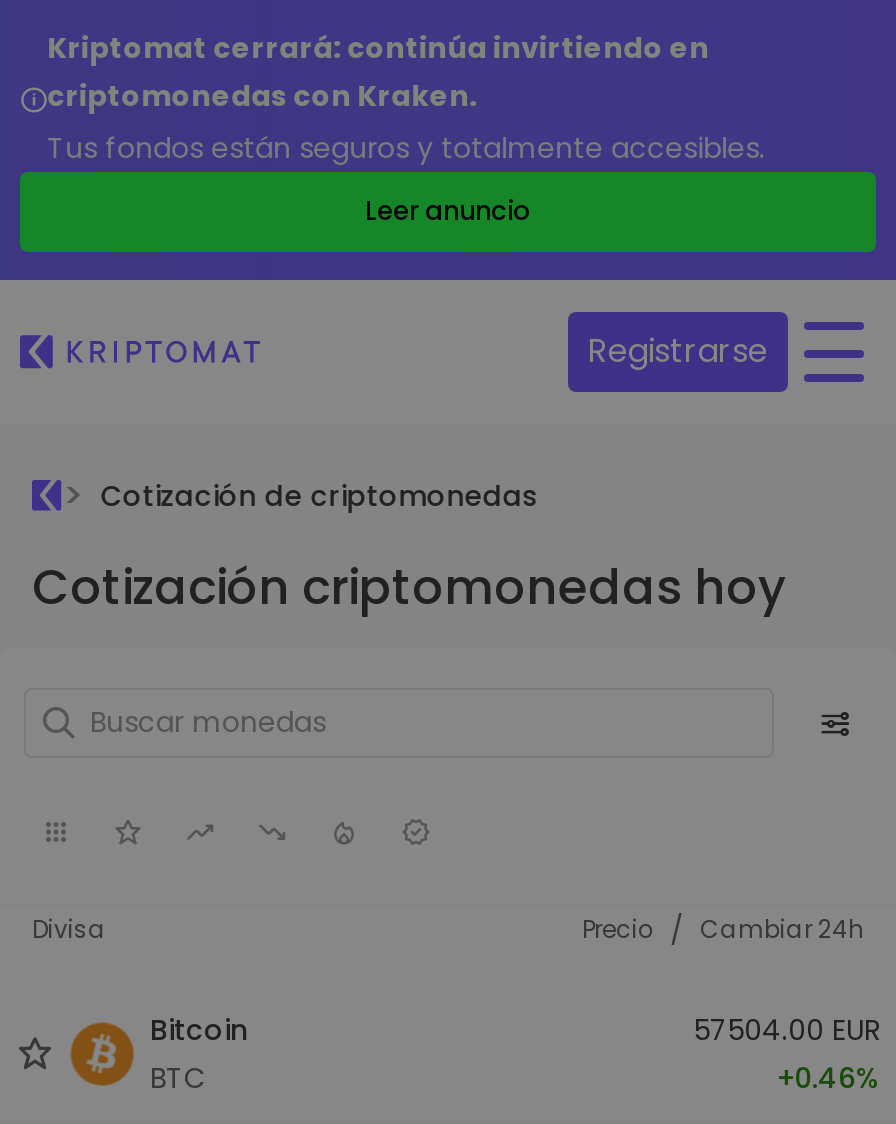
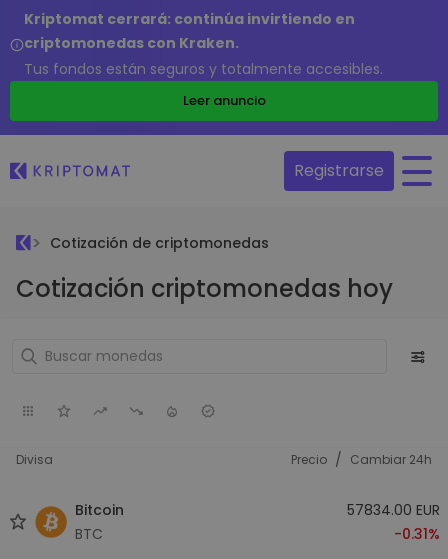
[694,1009,880,1049] 57504.00 EUR -> [347,499,440,519] 57834.00 EUR
[776,1057,880,1097] +0.46% -> [394,523,440,543] -0.31%

